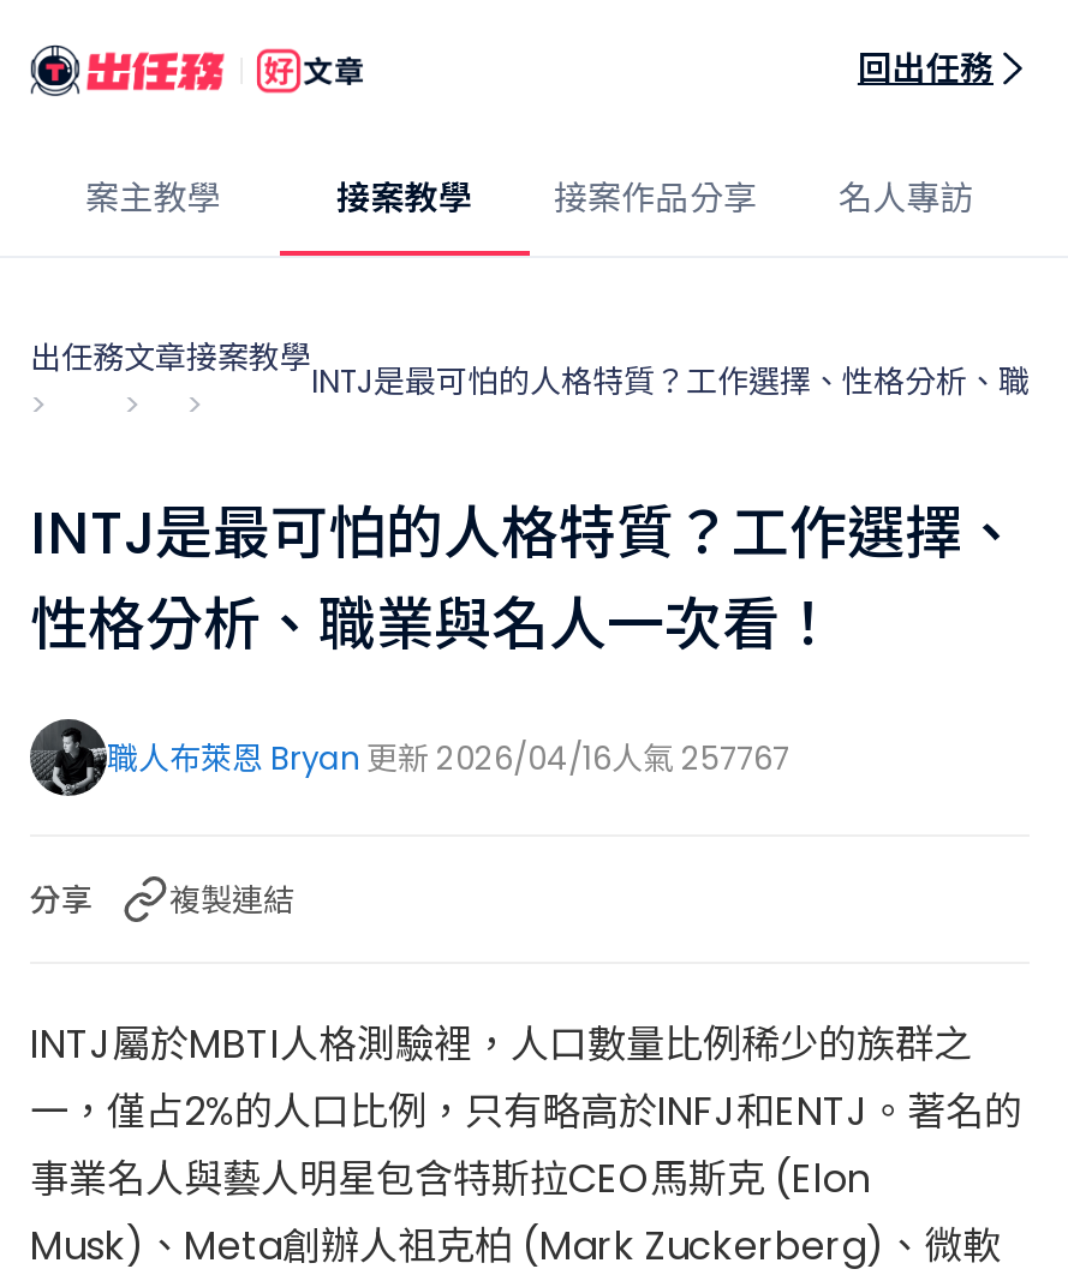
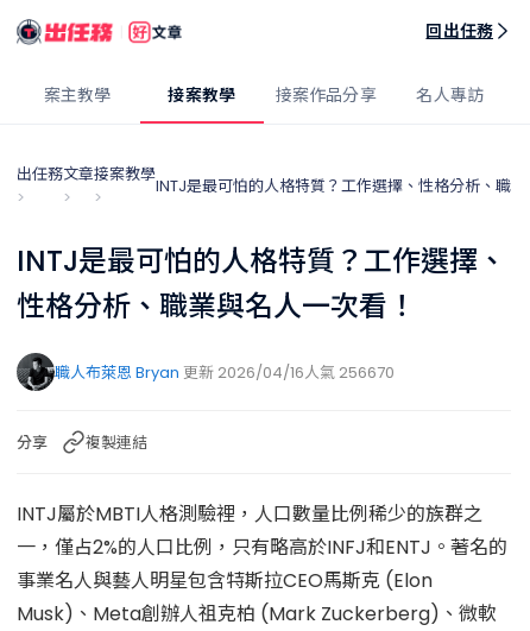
[107,735,789,780] 職人布萊恩 Bryan 更新 2026/04/16人氣 257767 -> [55,361,395,383] 職人布萊恩 Bryan 更新 2026/04/16人氣 256670

